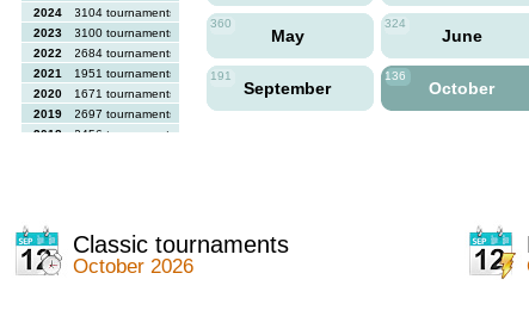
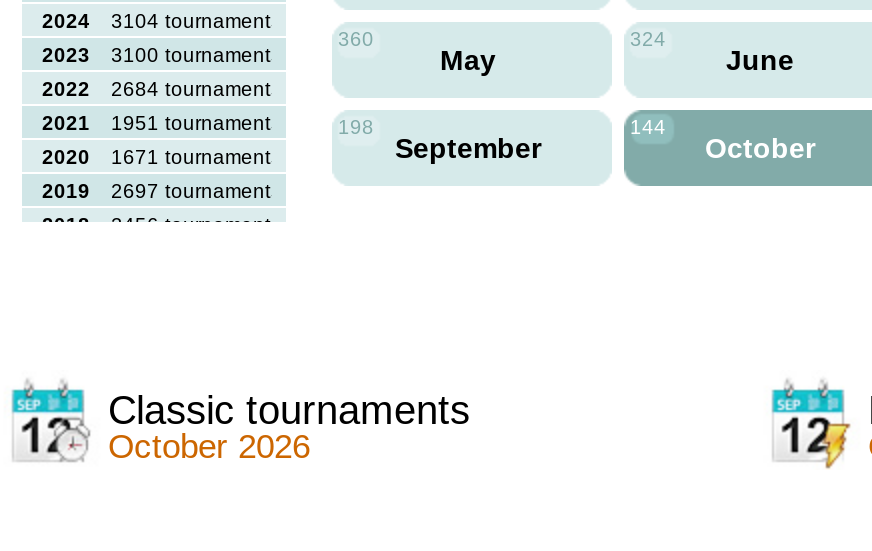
[210,69,232,82] 191 -> [338,116,374,138] 198
[385,69,406,82] 136 -> [630,116,666,138] 144

